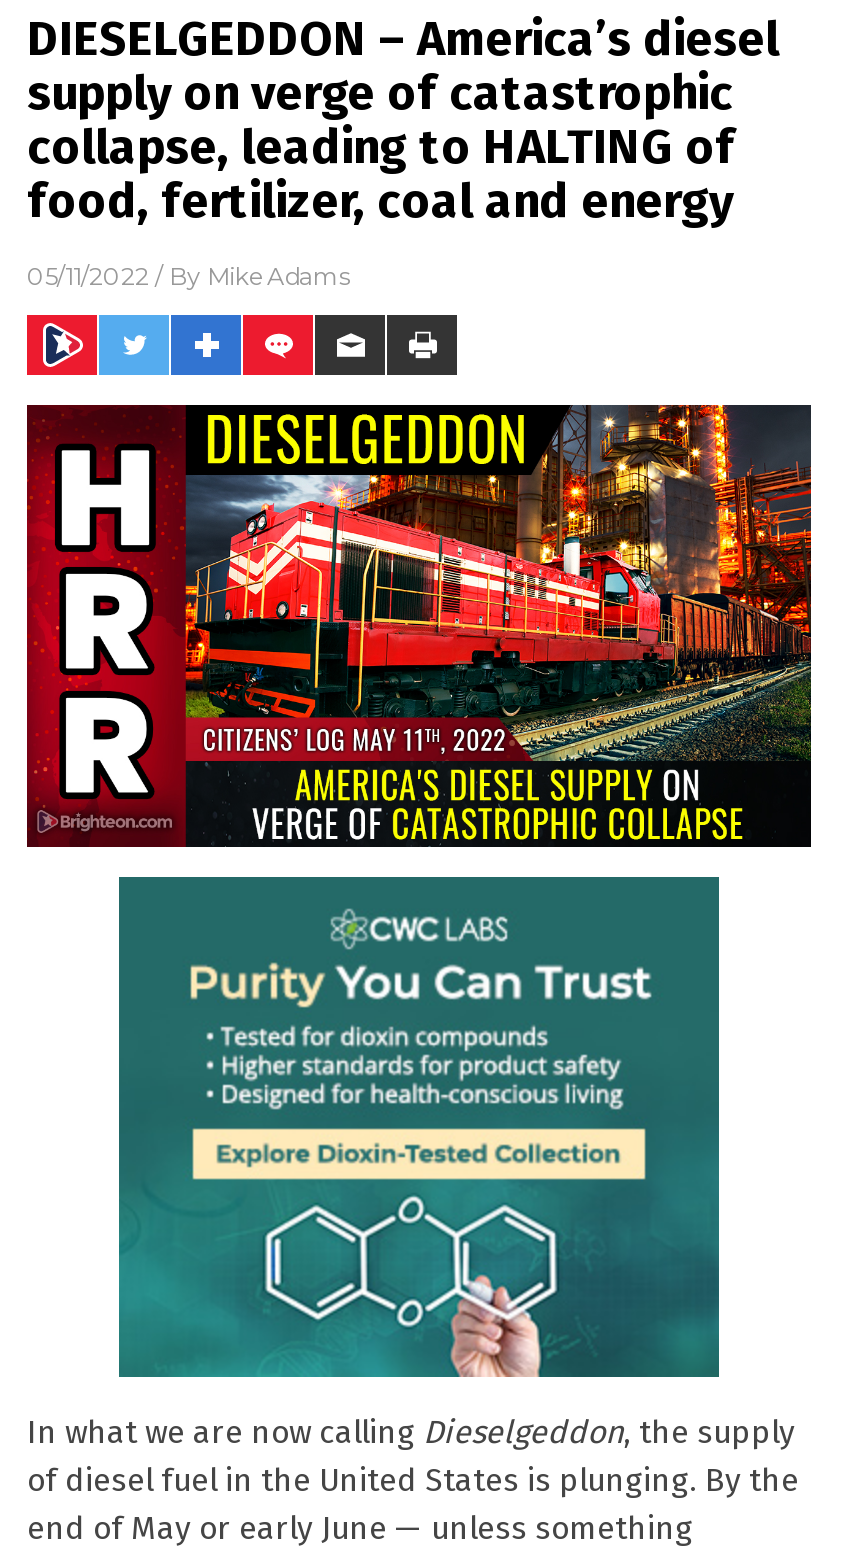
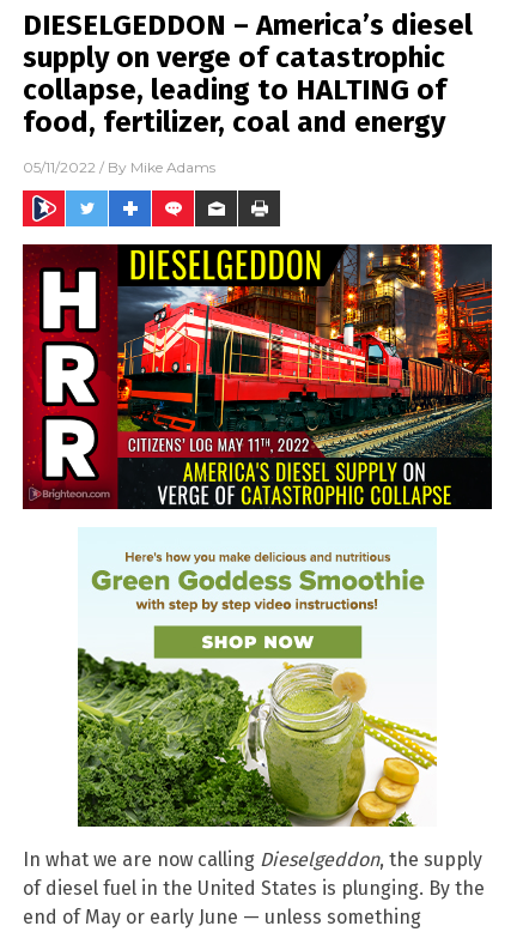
[117,875,721,1379] [image] -> [77,527,438,828] [image]

